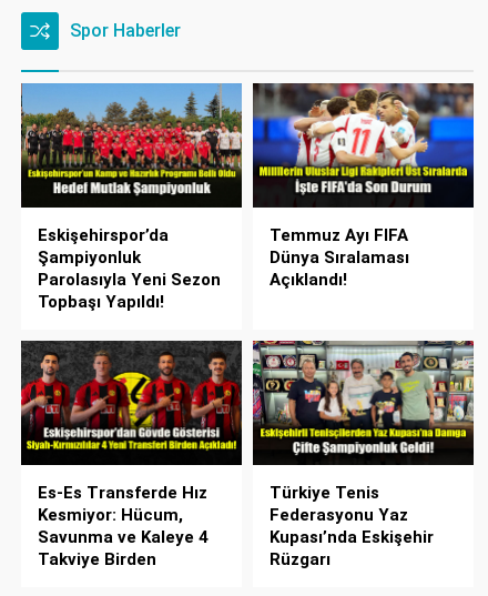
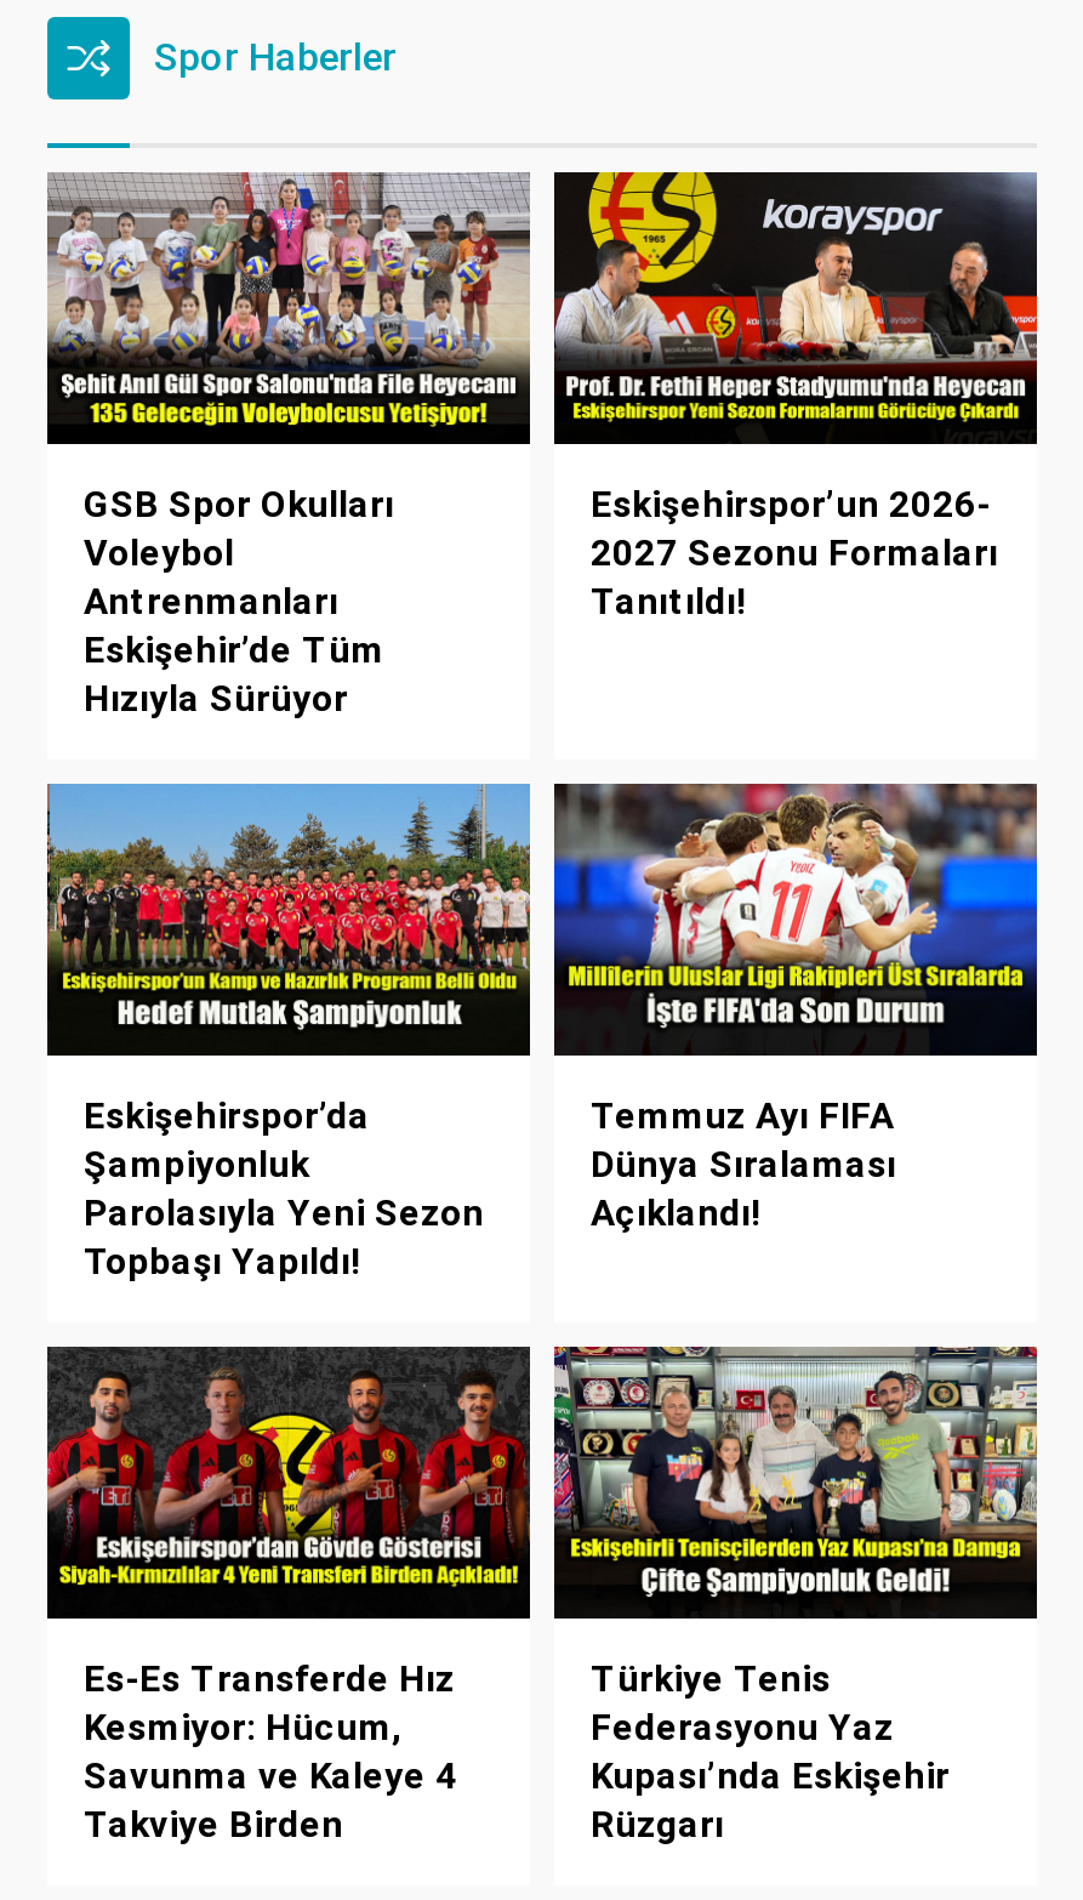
none -> [47,170,530,721] [image] | GSB Spor Okulları | Voleybol | Antrenmanları | Eskişehir’de Tüm | Hızıyla Sürüyor
none -> [552,170,1039,624] [image] | Eskişehirspor’un 2026- | 2027 Sezonu Formaları | Tanıtıldı!

